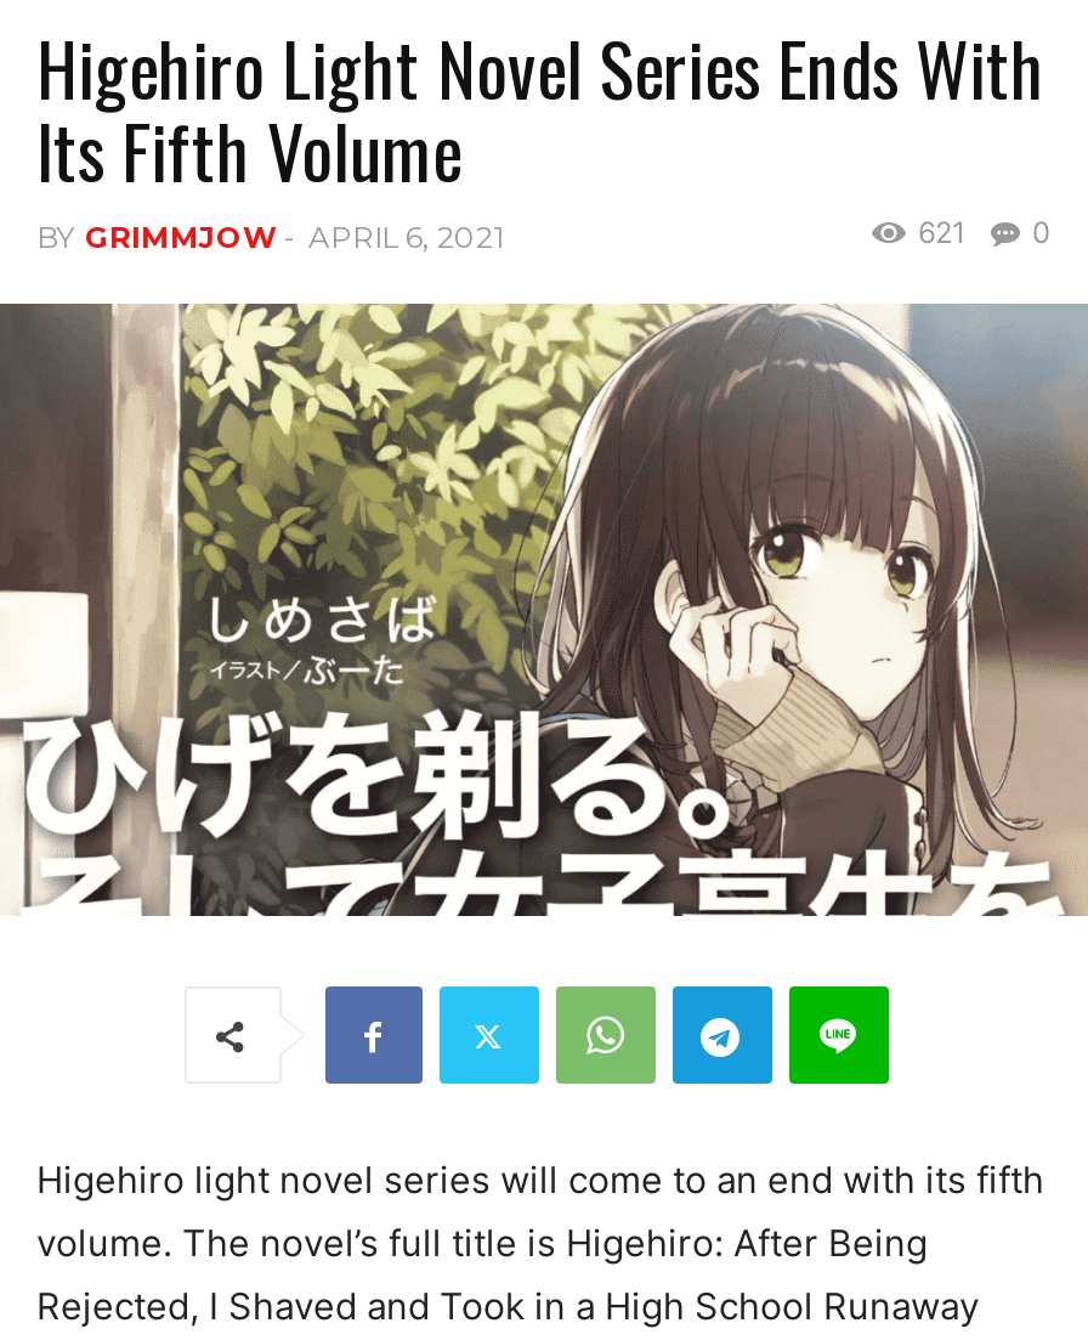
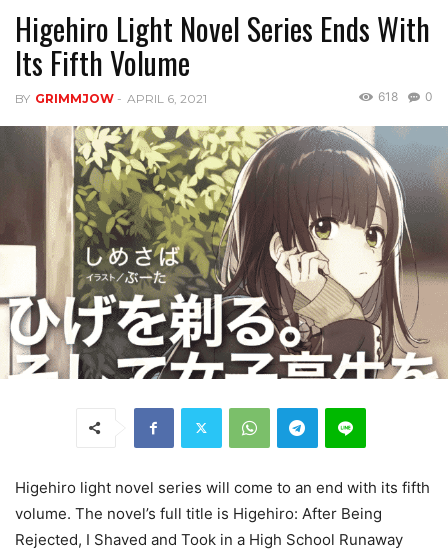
[918,214,1052,250] 621 0 -> [378,89,433,104] 618 0

